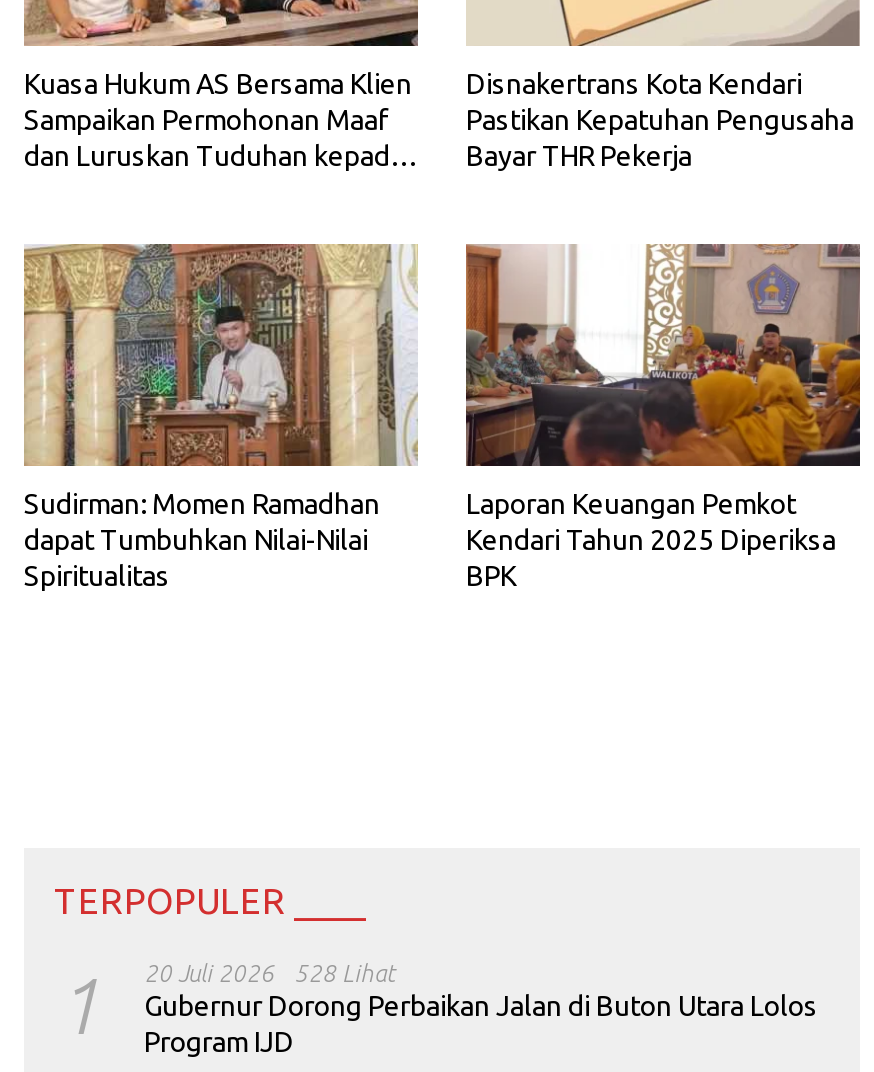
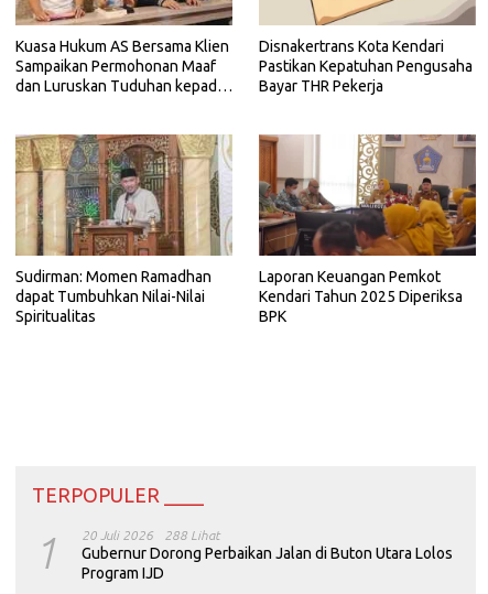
[54,959,818,1057] 1 20 Juli 2026 Gubernur Dorong Perbaikan Jalan di Buton Utara Lolos Program IJD 528 Lihat -> [32,528,453,582] 1 20 Juli 2026 Gubernur Dorong Perbaikan Jalan di Buton Utara Lolos Program IJD 288 Lihat

